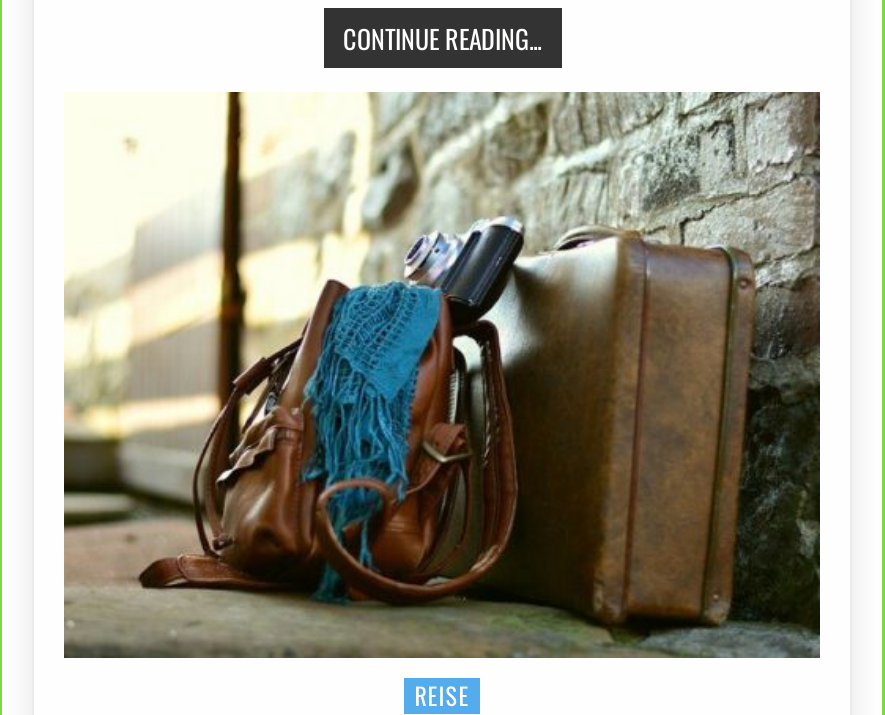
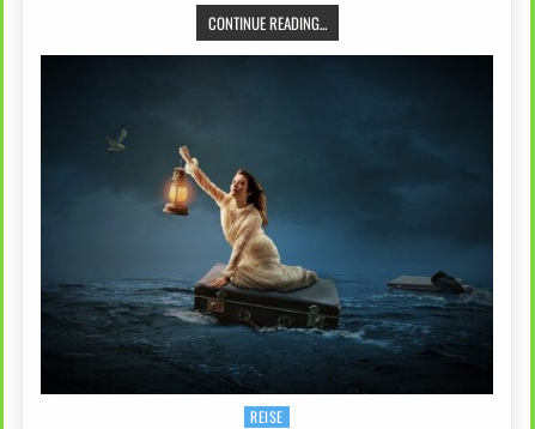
[62,91,822,657] [image] -> [39,54,493,394] [image]

